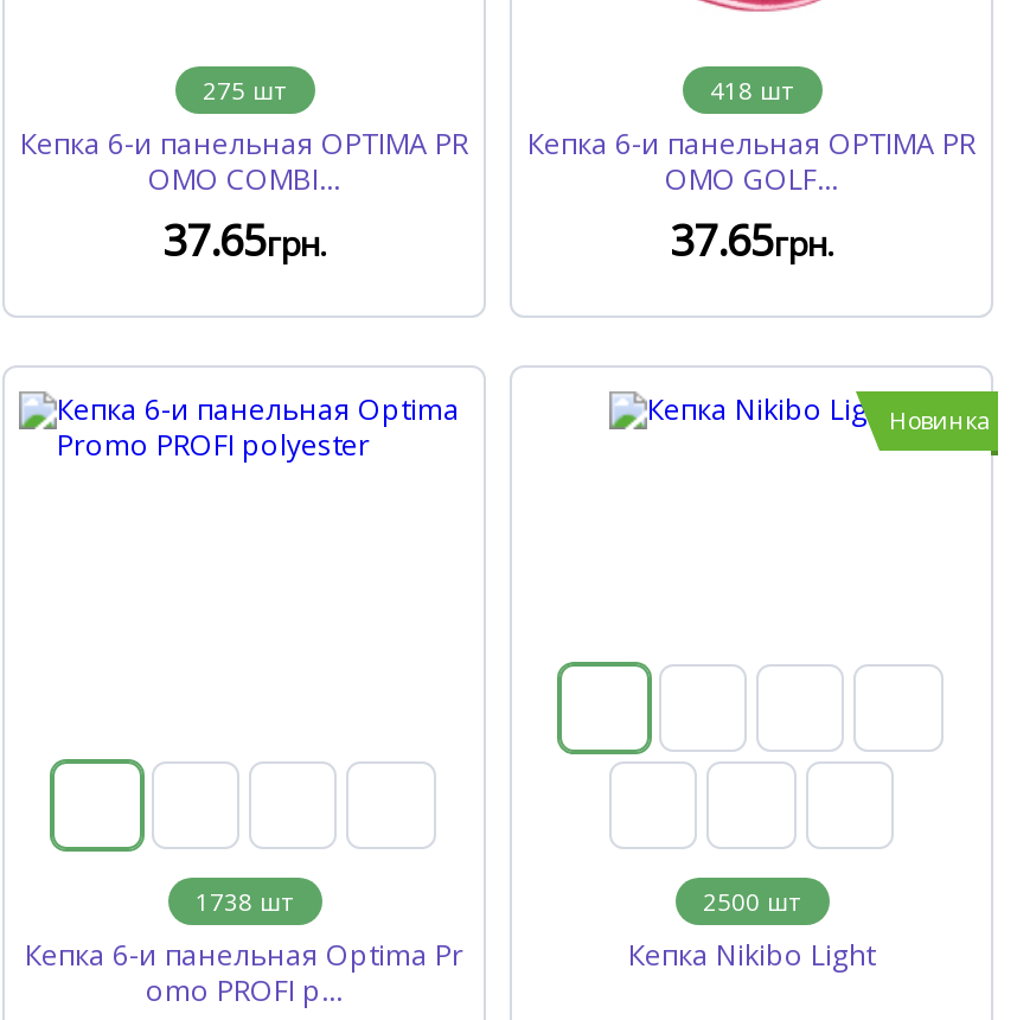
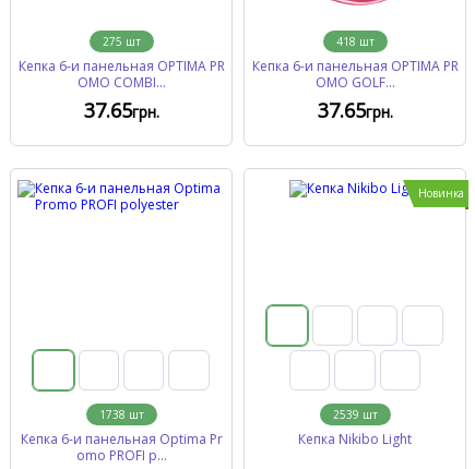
[703,886,800,919] 2500 шт -> [333,407,377,423] 2539 шт

